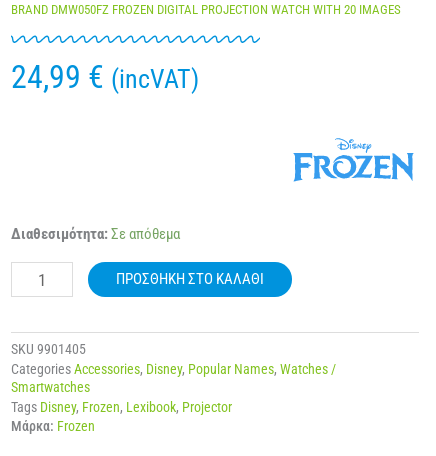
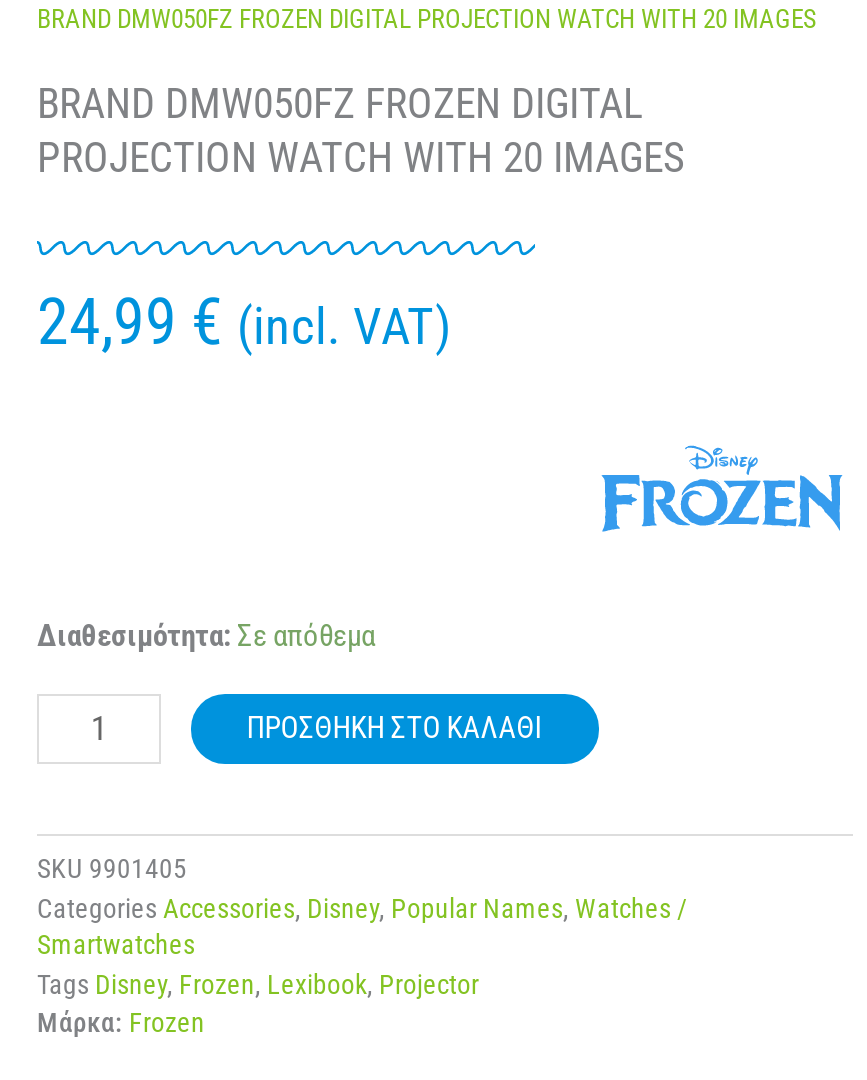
[11,58,199,96] 24,99 € (incVAT) -> [37,81,685,360] BRAND DMW050FZ FROZEN DIGITAL | PROJECTION WATCH WITH 20 IMAGES | 24,99 € (incl. VAT)

